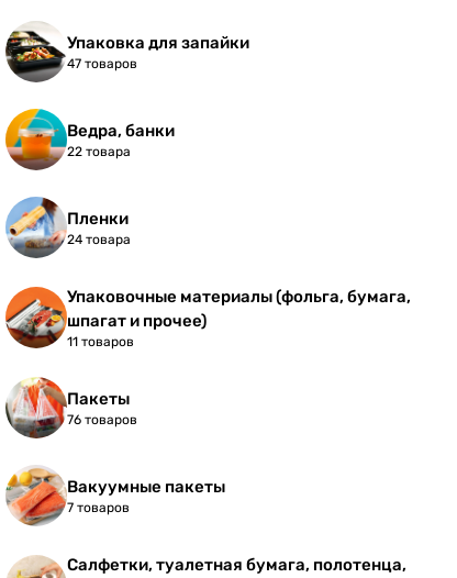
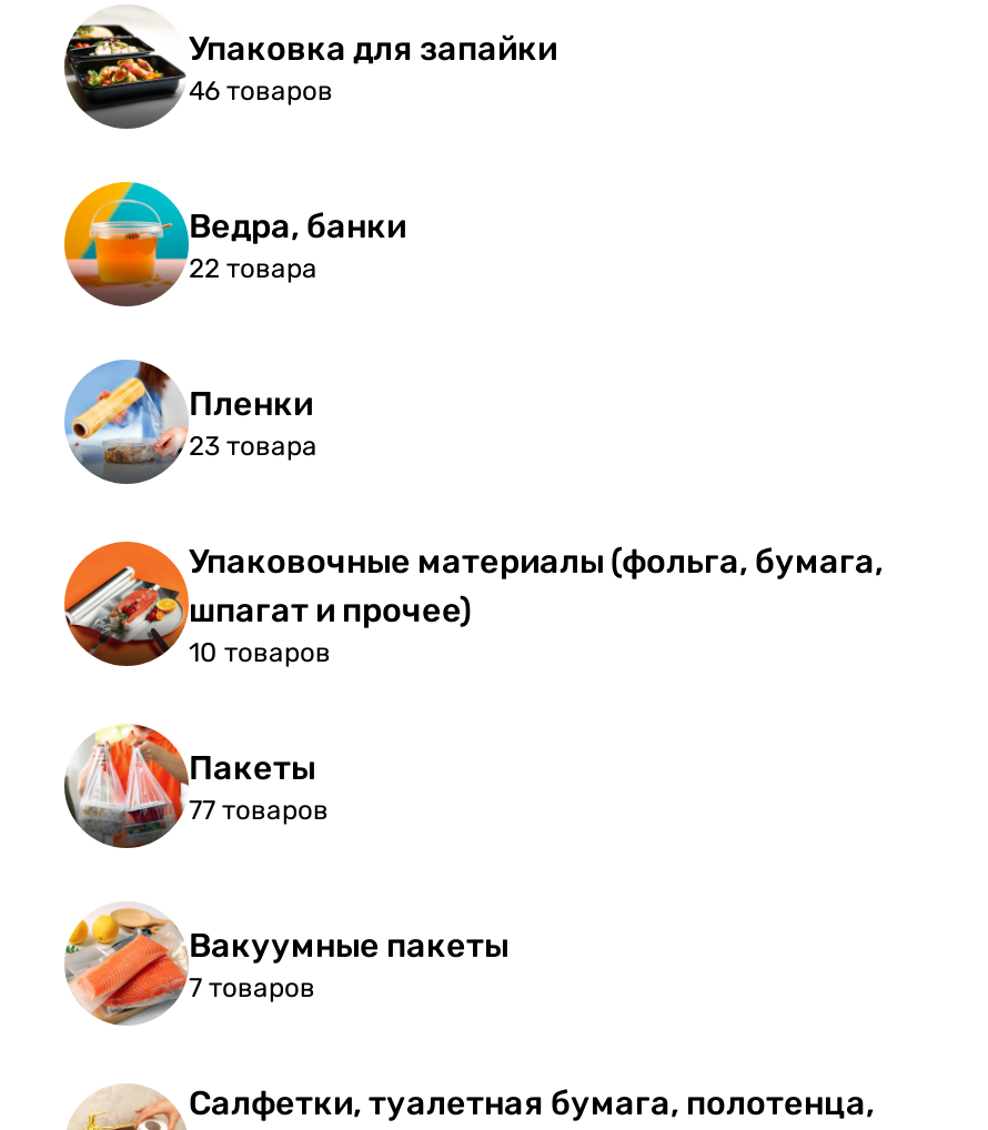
[67,56,137,71] 47 товаров -> [189,75,333,107] 46 товаров
[67,232,131,247] 24 товара -> [189,431,317,462] 23 товара
[67,334,134,349] 11 товаров -> [189,637,331,668] 10 товаров
[67,412,137,427] 76 товаров -> [189,795,329,826] 77 товаров

